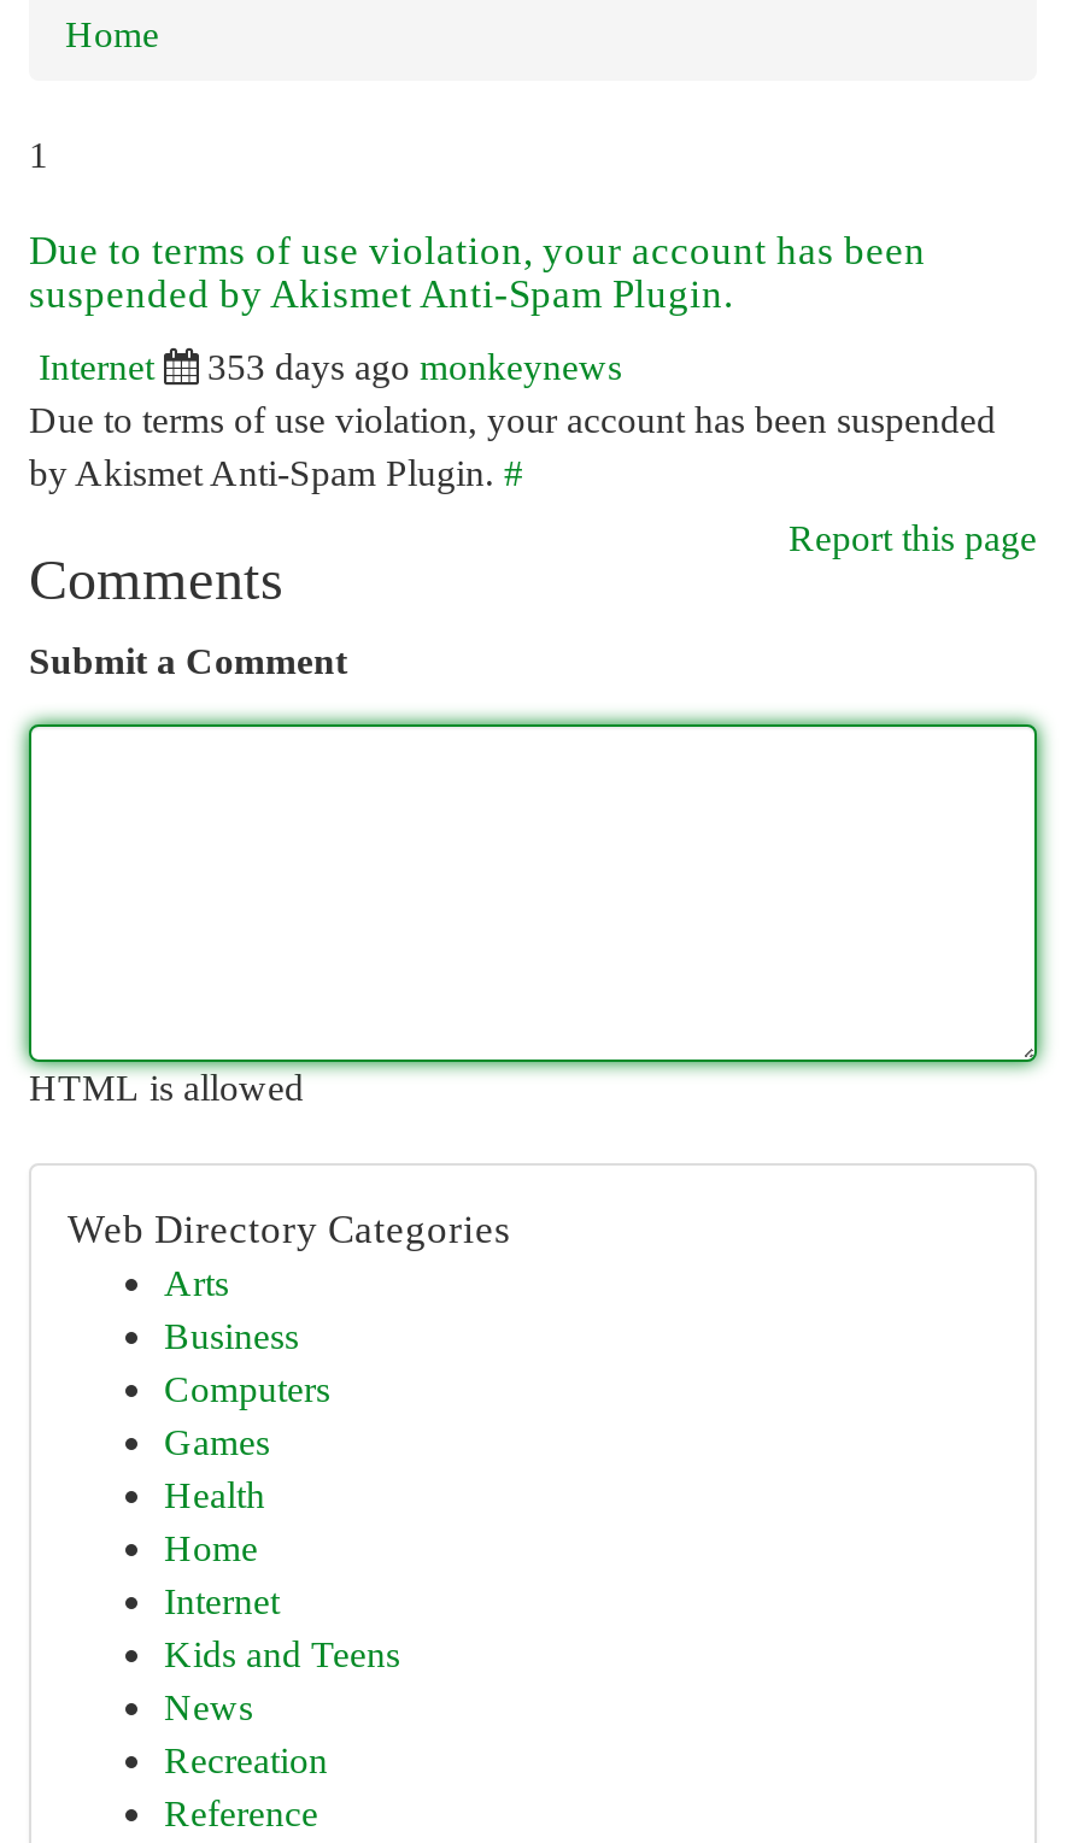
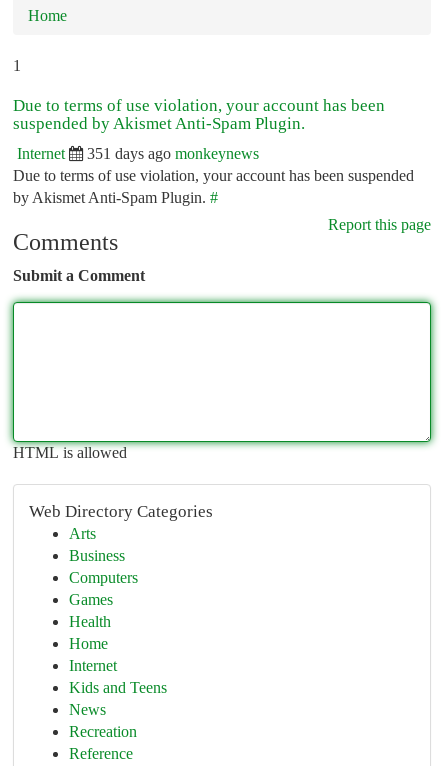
[207,346,622,387] 353 days ago monkeynews -> [87,145,259,162] 351 days ago monkeynews

